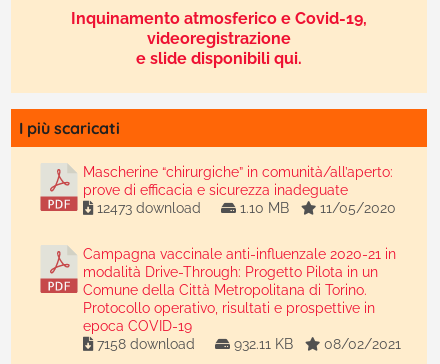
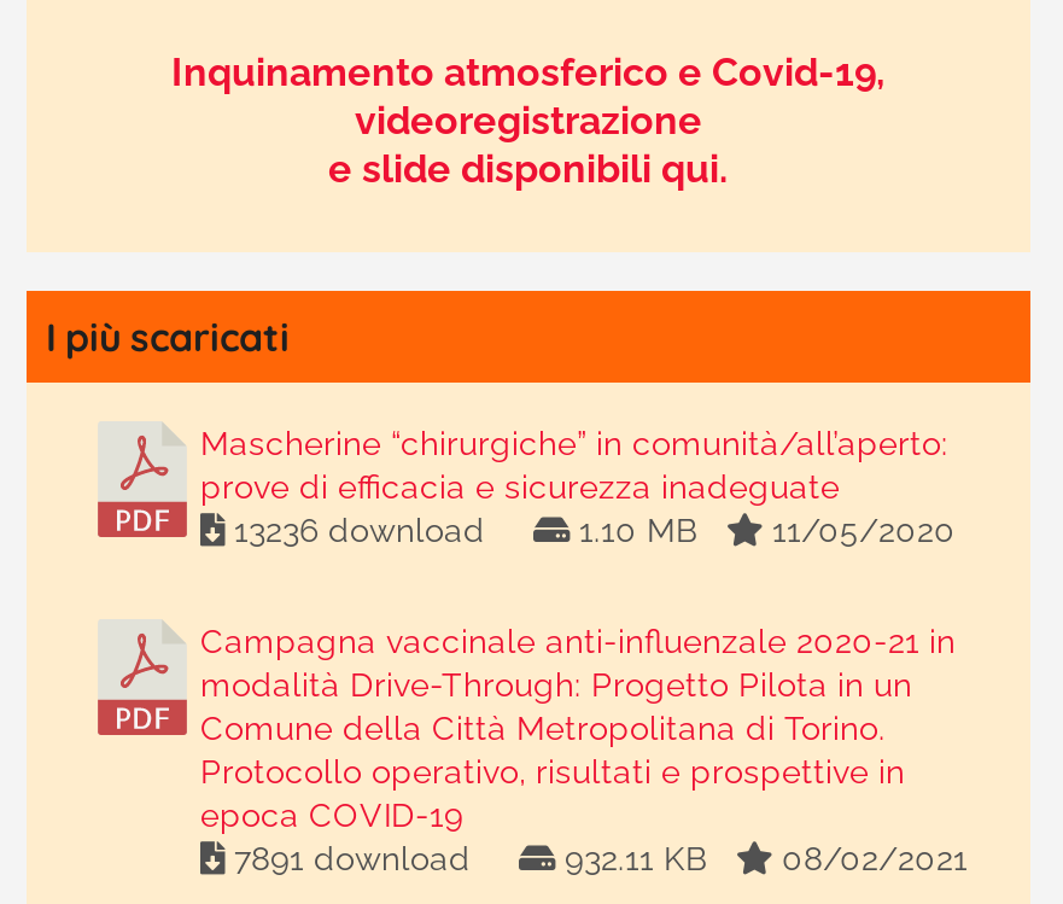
[93,200,201,216] 12473 download -> [224,511,485,549] 13236 download
[93,336,195,352] 7158 download -> [224,839,471,878] 7891 download

